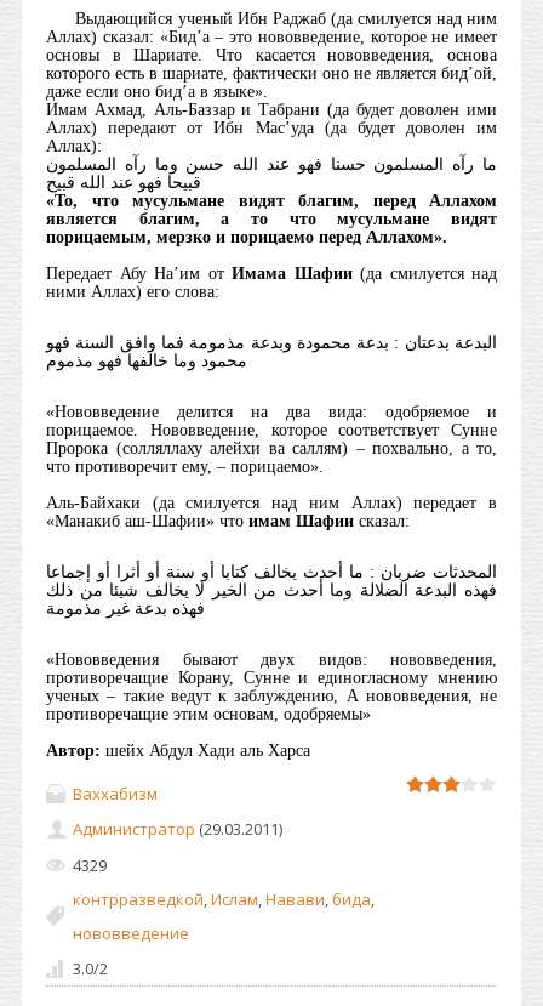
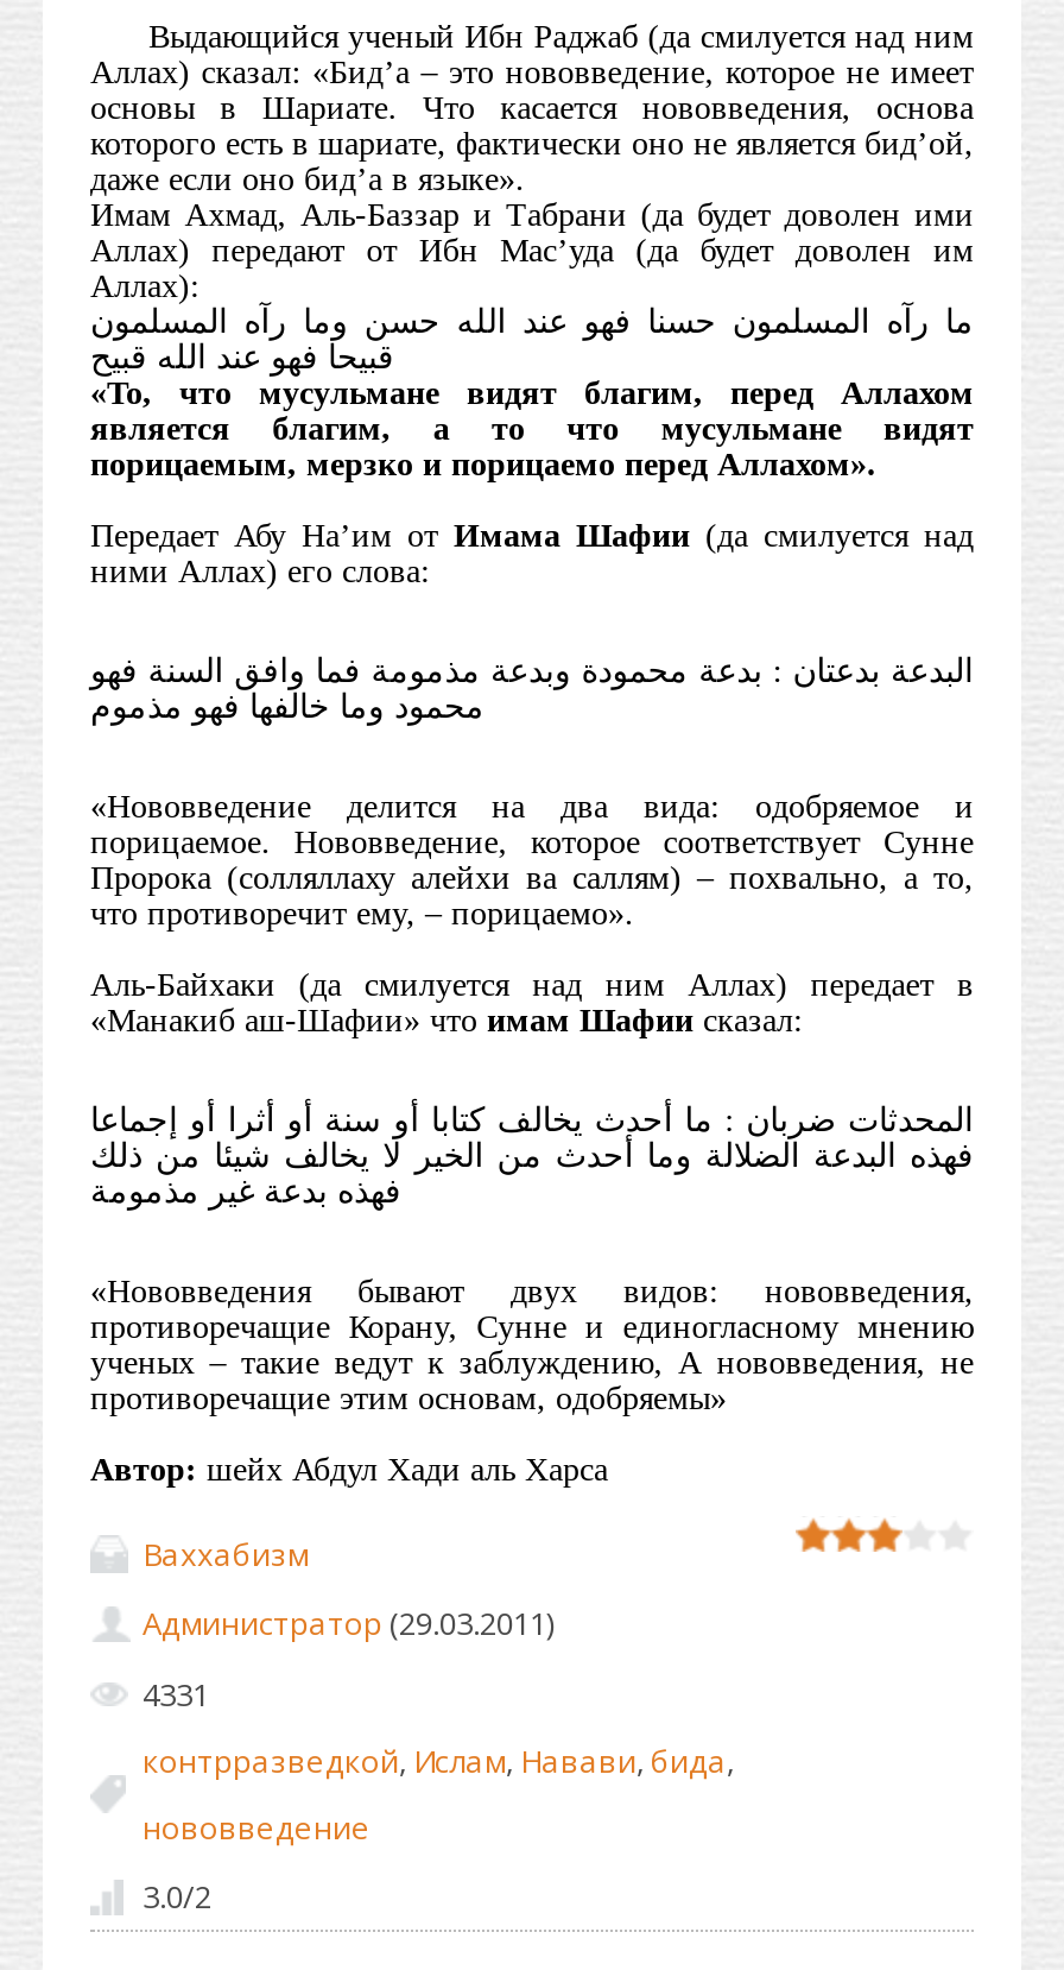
[73,854,107,876] 4329 -> [142,1672,209,1715] 4331

